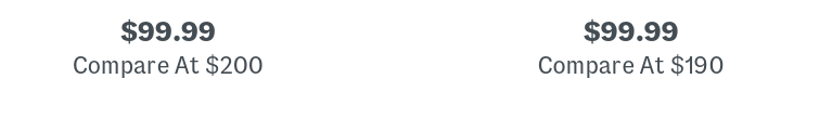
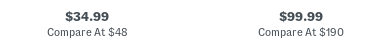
[72,15,263,78] $99.99 | Compare At $200 -> [47,9,128,38] $34.99 | Compare At $48

